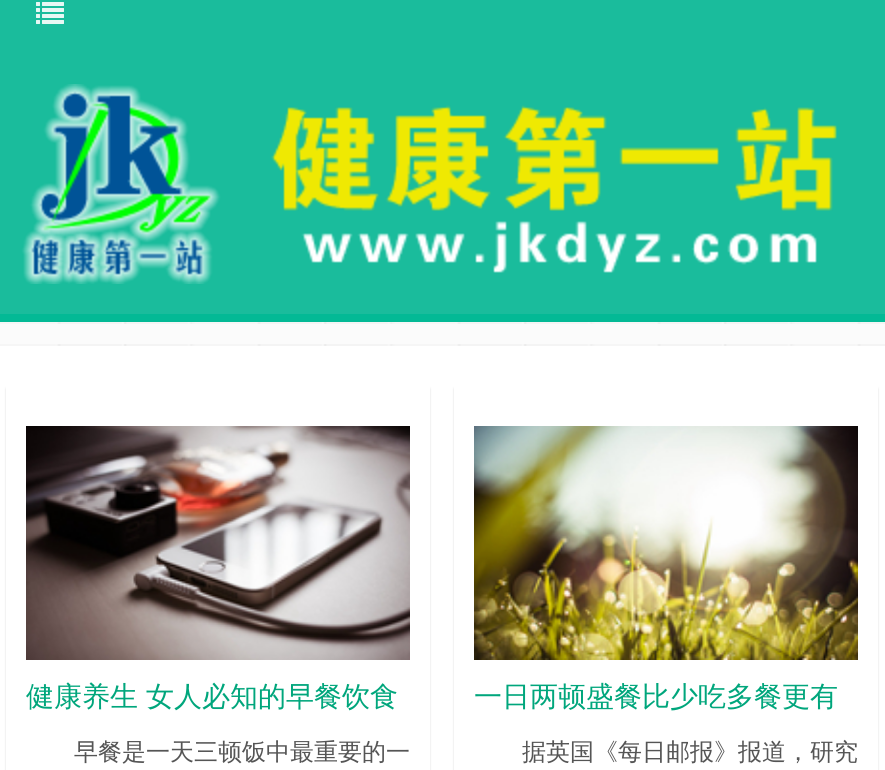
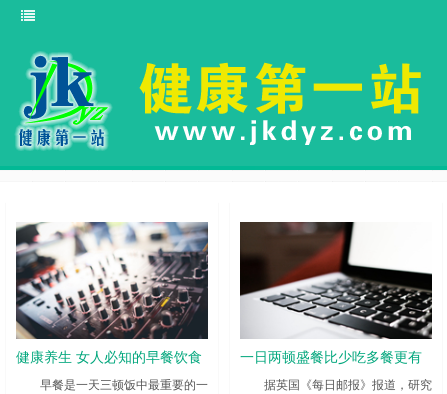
[24,424,410,660] [image] -> [16,221,209,340] [image]
[472,424,860,662] [image] -> [239,221,433,340] [image]

